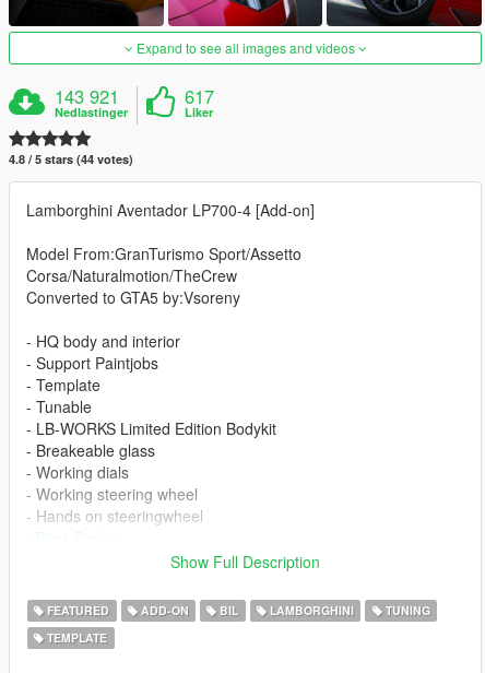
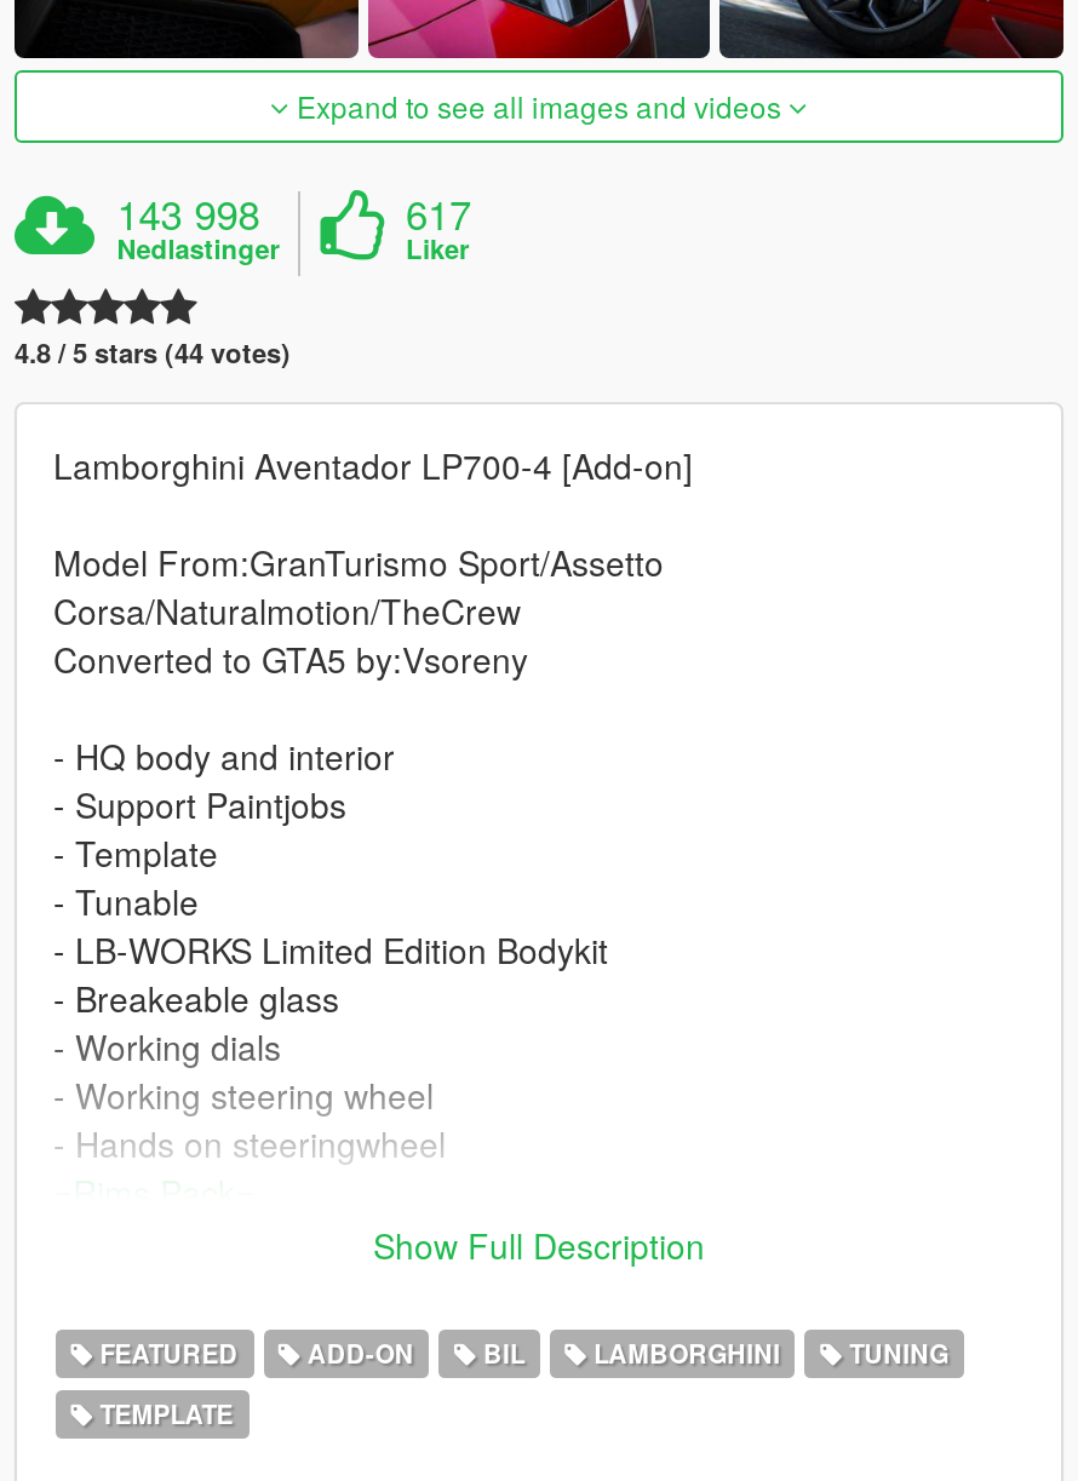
[55,83,119,109] 143 921 -> [117,185,260,243] 143 998

